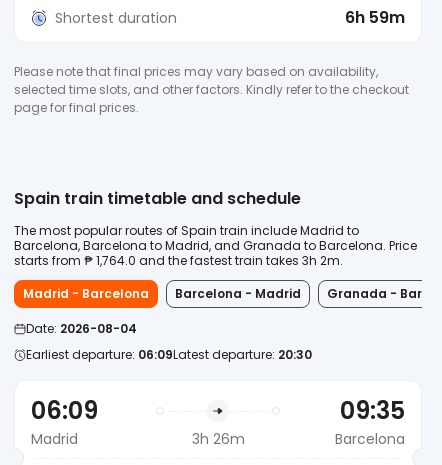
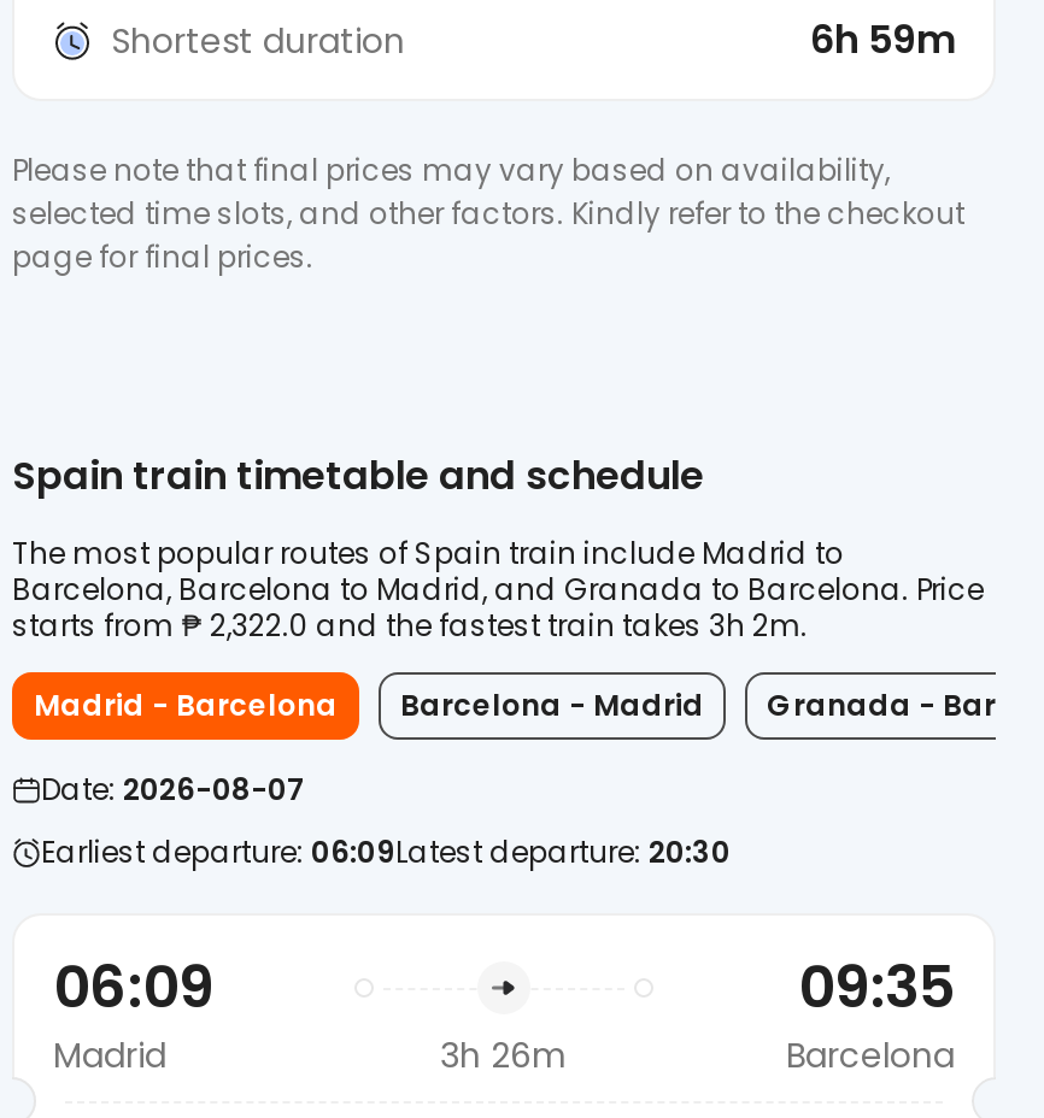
[14,252,343,269] starts from ₱ 1,764.0 and the fastest train takes 3h 2m. -> [12,605,808,646] starts from ₱ 2,322.0 and the fastest train takes 3h 2m.
[26,320,137,337] Date: 2026-08-04 -> [41,769,306,810] Date: 2026-08-07

